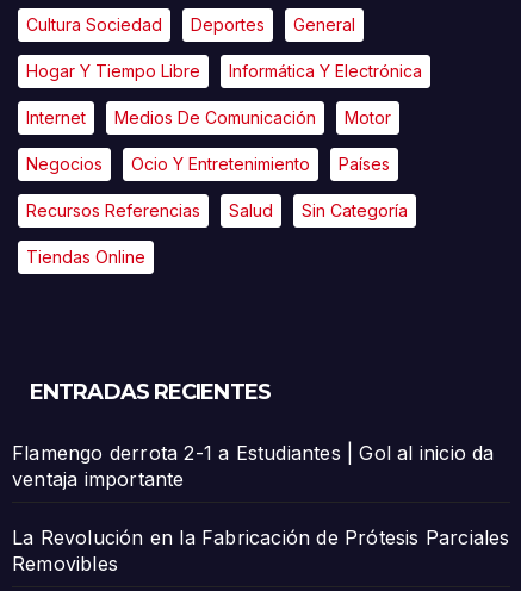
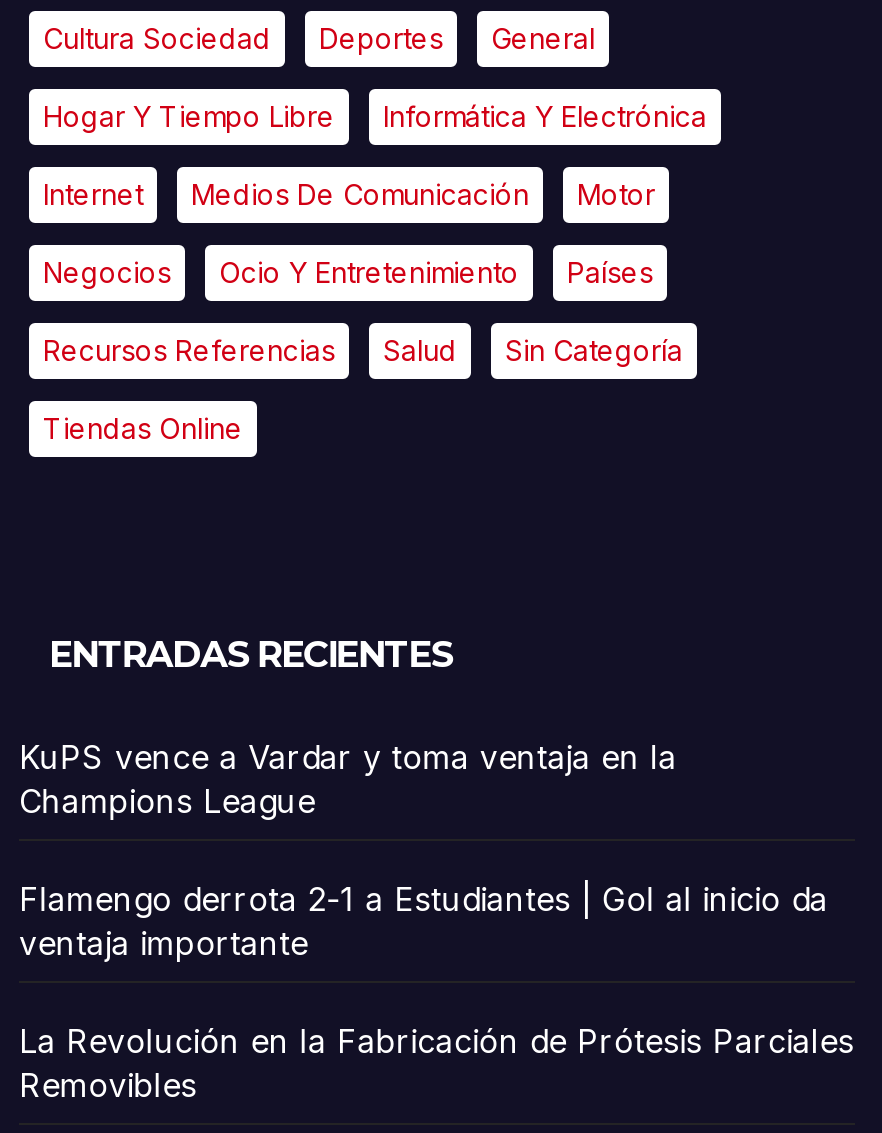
none -> [19,737,677,821] KuPS vence a Vardar y toma ventaja en la | Champions League

